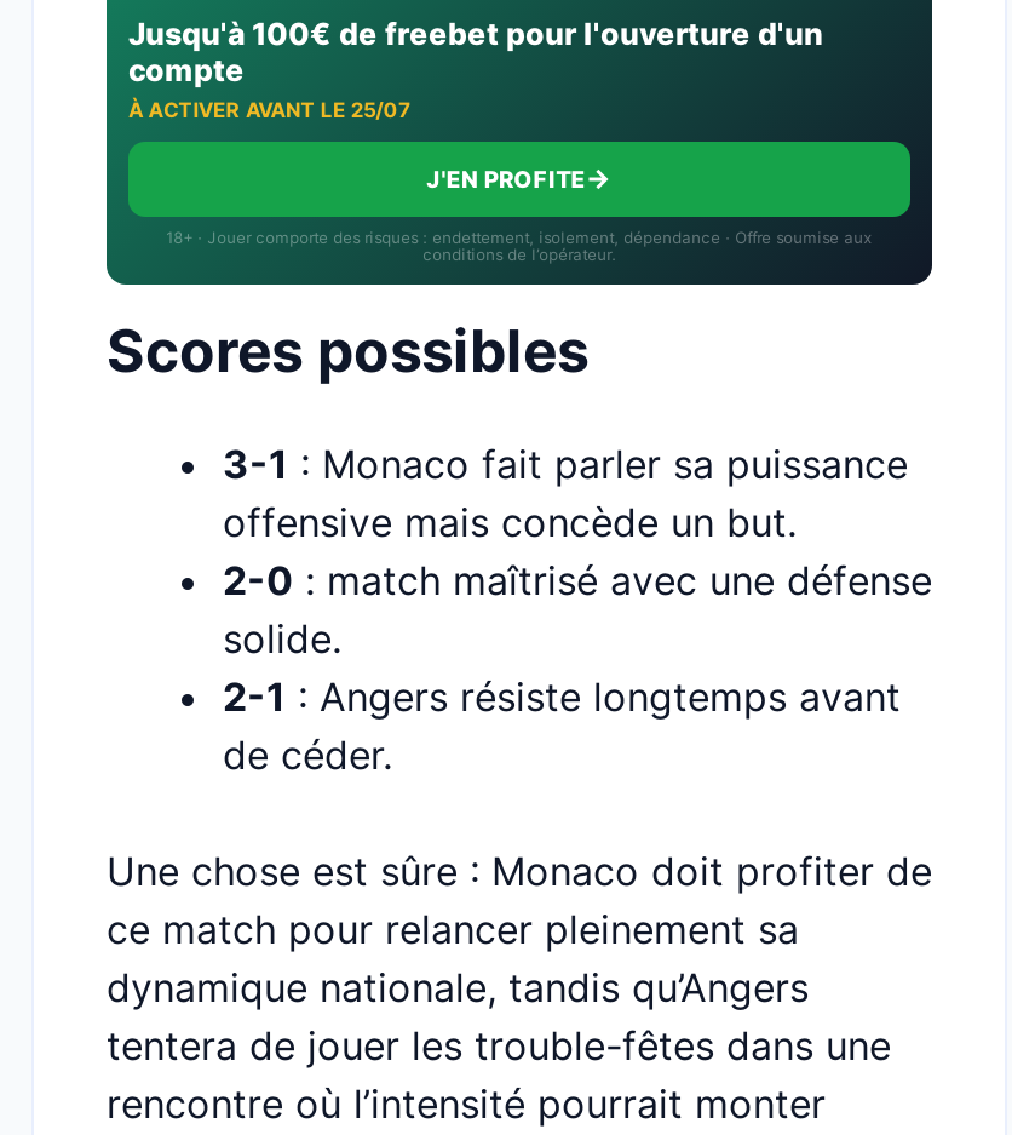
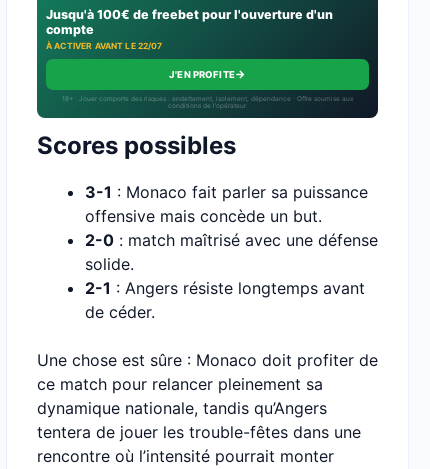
[128,98,411,122] À ACTIVER AVANT LE 25/07 -> [46,41,163,51] À ACTIVER AVANT LE 22/07

